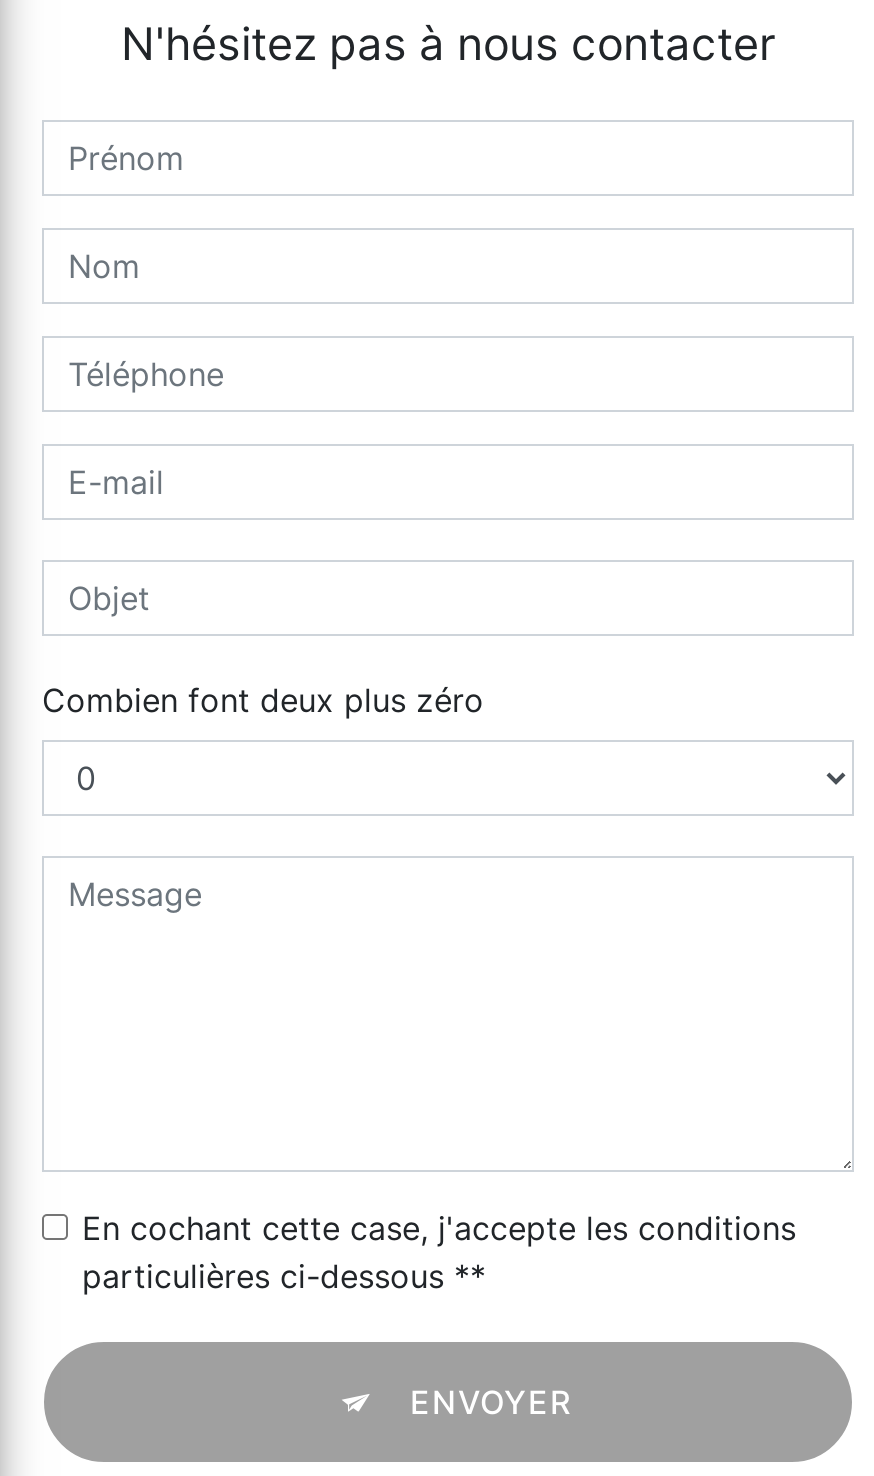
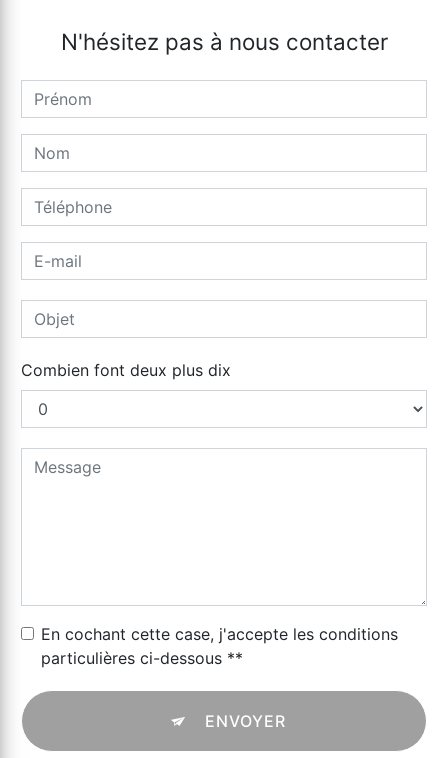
[42,680,484,720] Combien font deux plus zéro -> [21,360,231,380] Combien font deux plus dix

